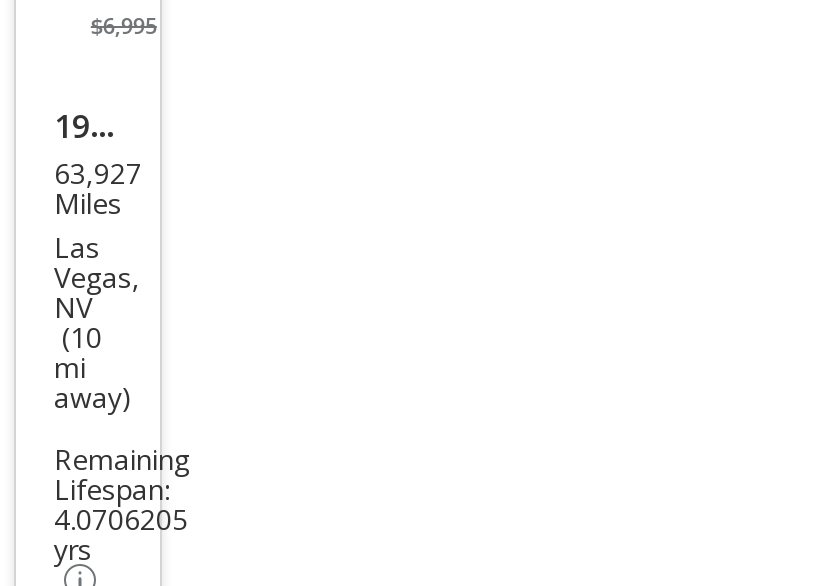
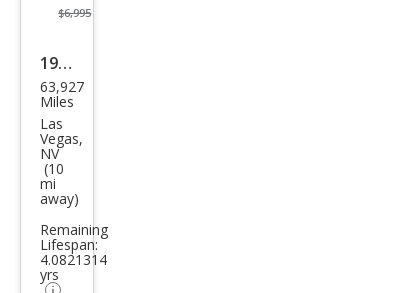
[54,500,188,538] 4.0706205 -> [40,250,107,269] 4.0821314

